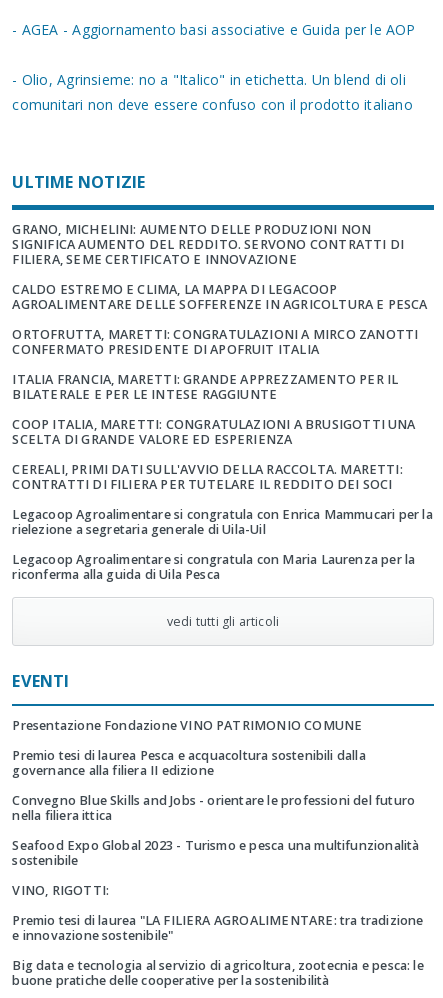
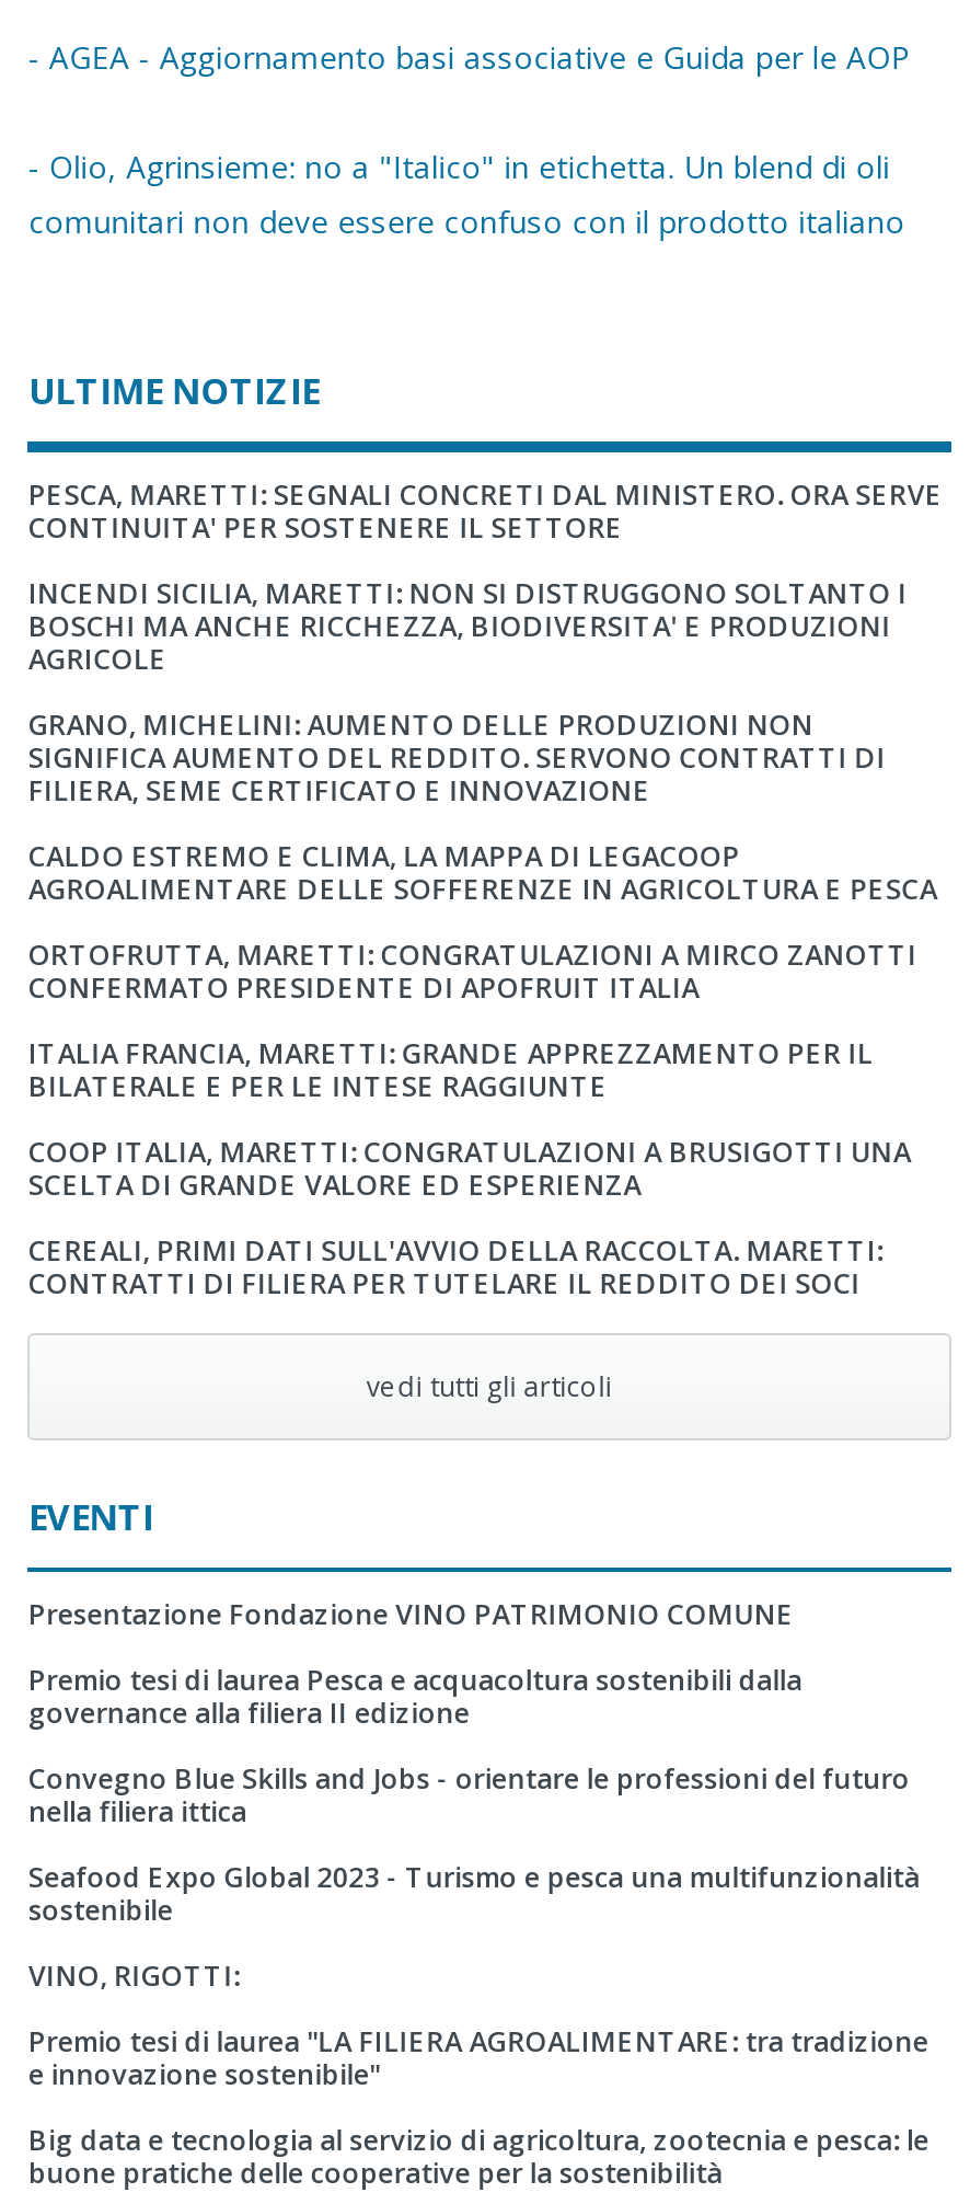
none -> [28,477,943,678] PESCA, MARETTI: SEGNALI CONCRETI DAL MINISTERO. ORA SERVE | CONTINUITA' PER SOSTENERE IL SETTORE | INCENDI SICILIA, MARETTI: NON SI DISTRUGGONO SOLTANTO I | BOSCHI MA ANCHE RICCHEZZA, BIODIVERSITA' E PRODUZIONI | AGRICOLE
moved [12,221,428,493] -> [28,707,938,1303]: GRANO, MICHELINI: AUMENTO DELLE PRODUZIONI NON | SIGNIFICA AUMENTO DEL REDDITO. SERVONO CONTRATTI DI | FILIERA, SEME CERTIFICATO E INNOVAZIONE | ... | CEREALI, PRIMI DATI SULL'AVVIO DELLA RACCOLTA. MARETTI: | CONTRATTI DI FILIERA PER TUTELARE IL REDDITO DEI SOCI
[12,506,433,583] Legacoop Agroalimentare si congratula con Enrica Mammucari per la | rielezione a segretaria generale di Uila-Uil | Legacoop Agroalimentare si congratula con Maria Laurenza per la | riconferma alla guida di Uila Pesca -> none

